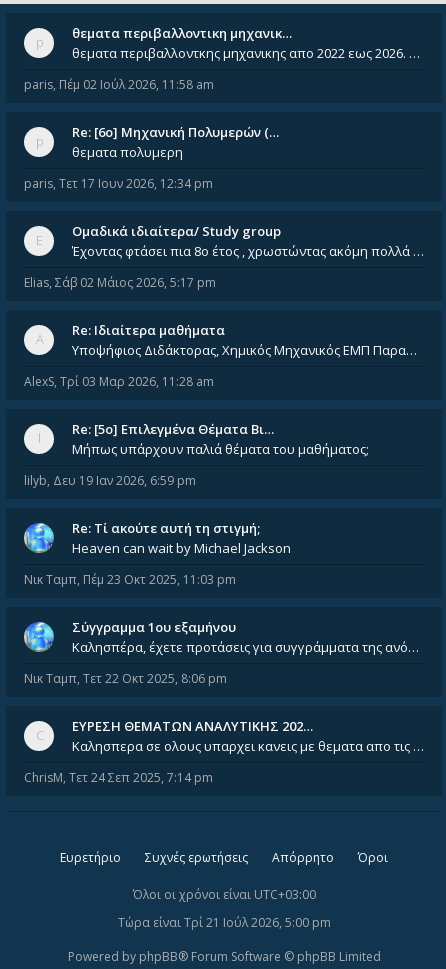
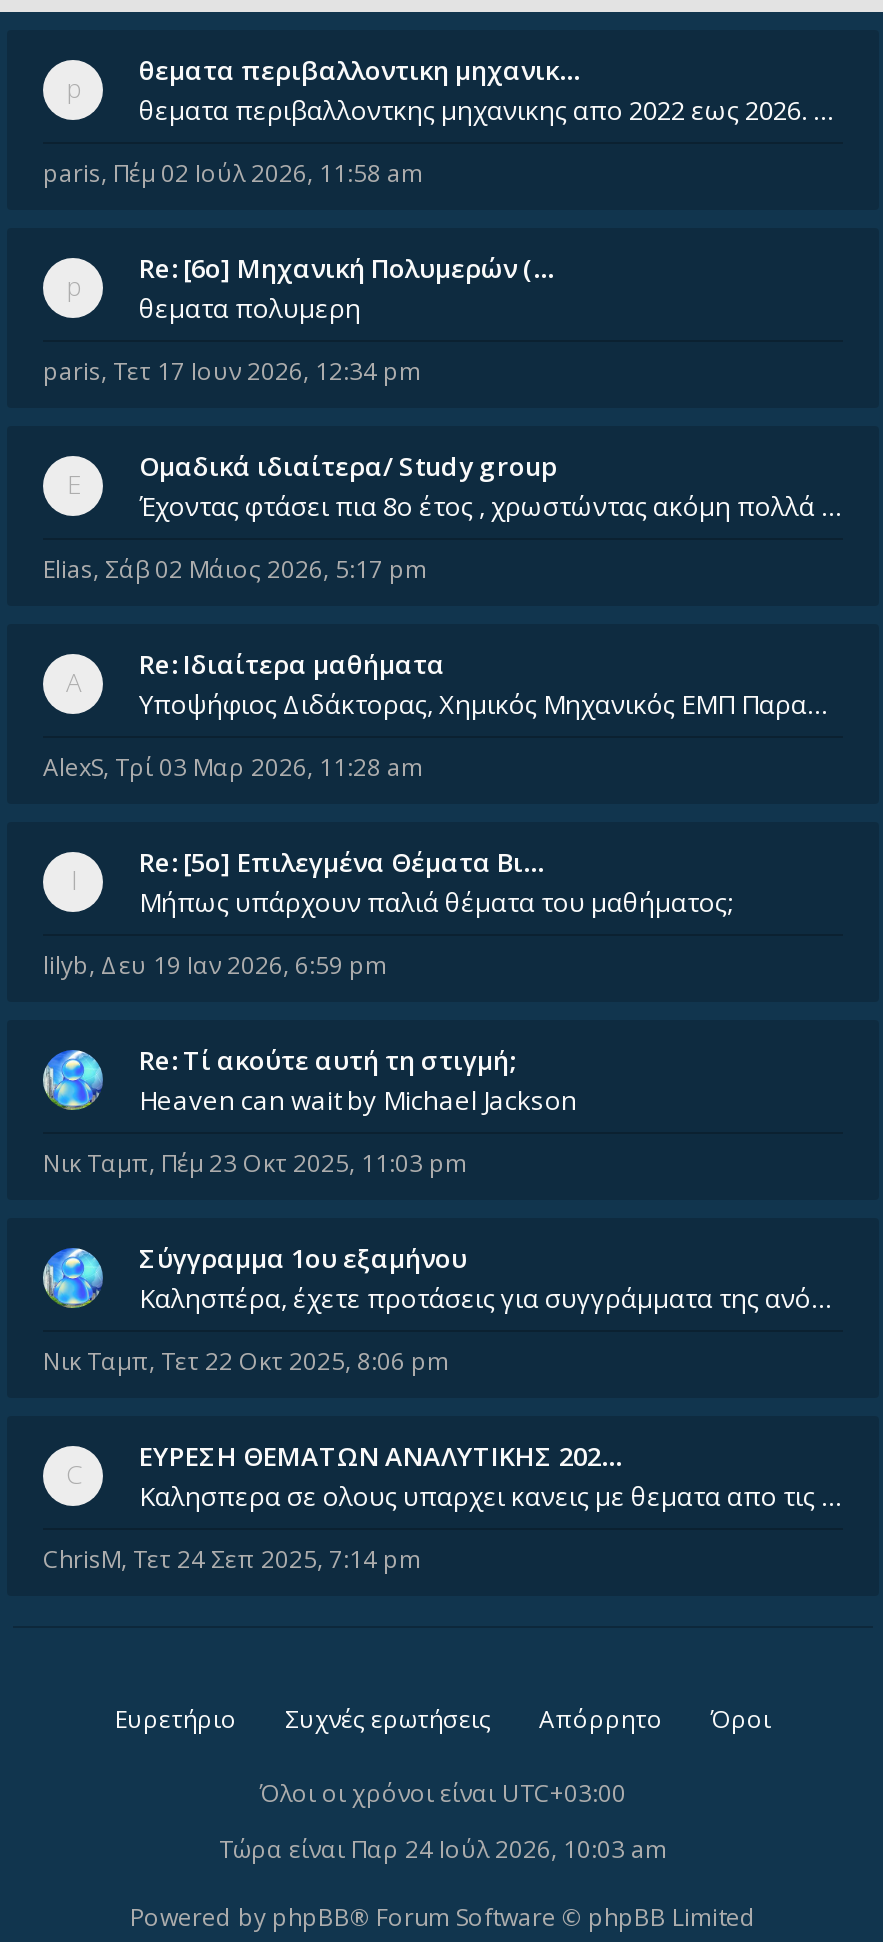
[117,914,330,931] Τώρα είναι Τρί 21 Ιούλ 2026, 5:00 pm -> [219,1832,667,1866] Τώρα είναι Παρ 24 Ιούλ 2026, 10:03 am

